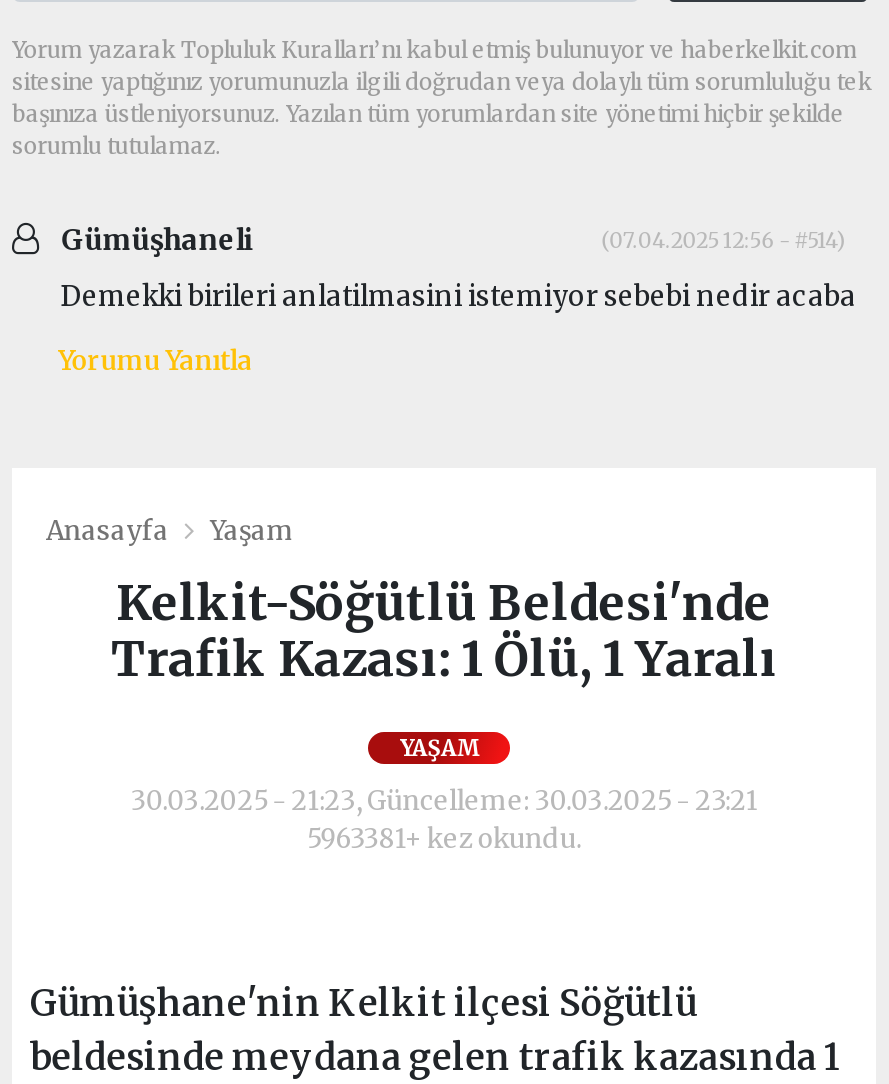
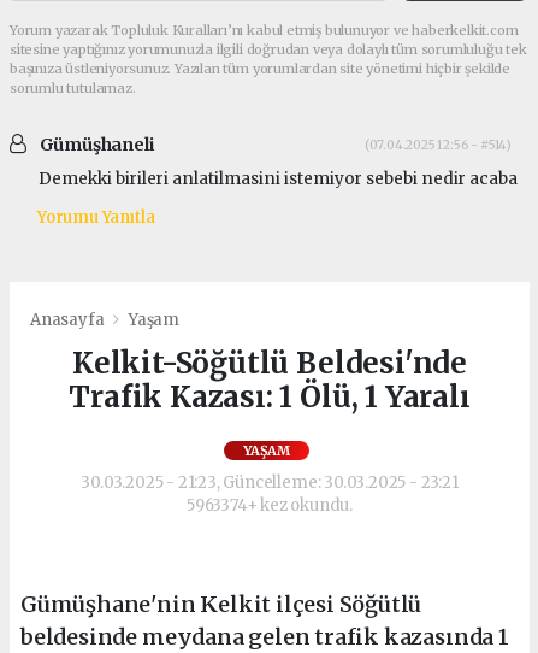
[307,822,581,856] 5963381+ kez okundu. -> [186,495,353,516] 5963374+ kez okundu.

